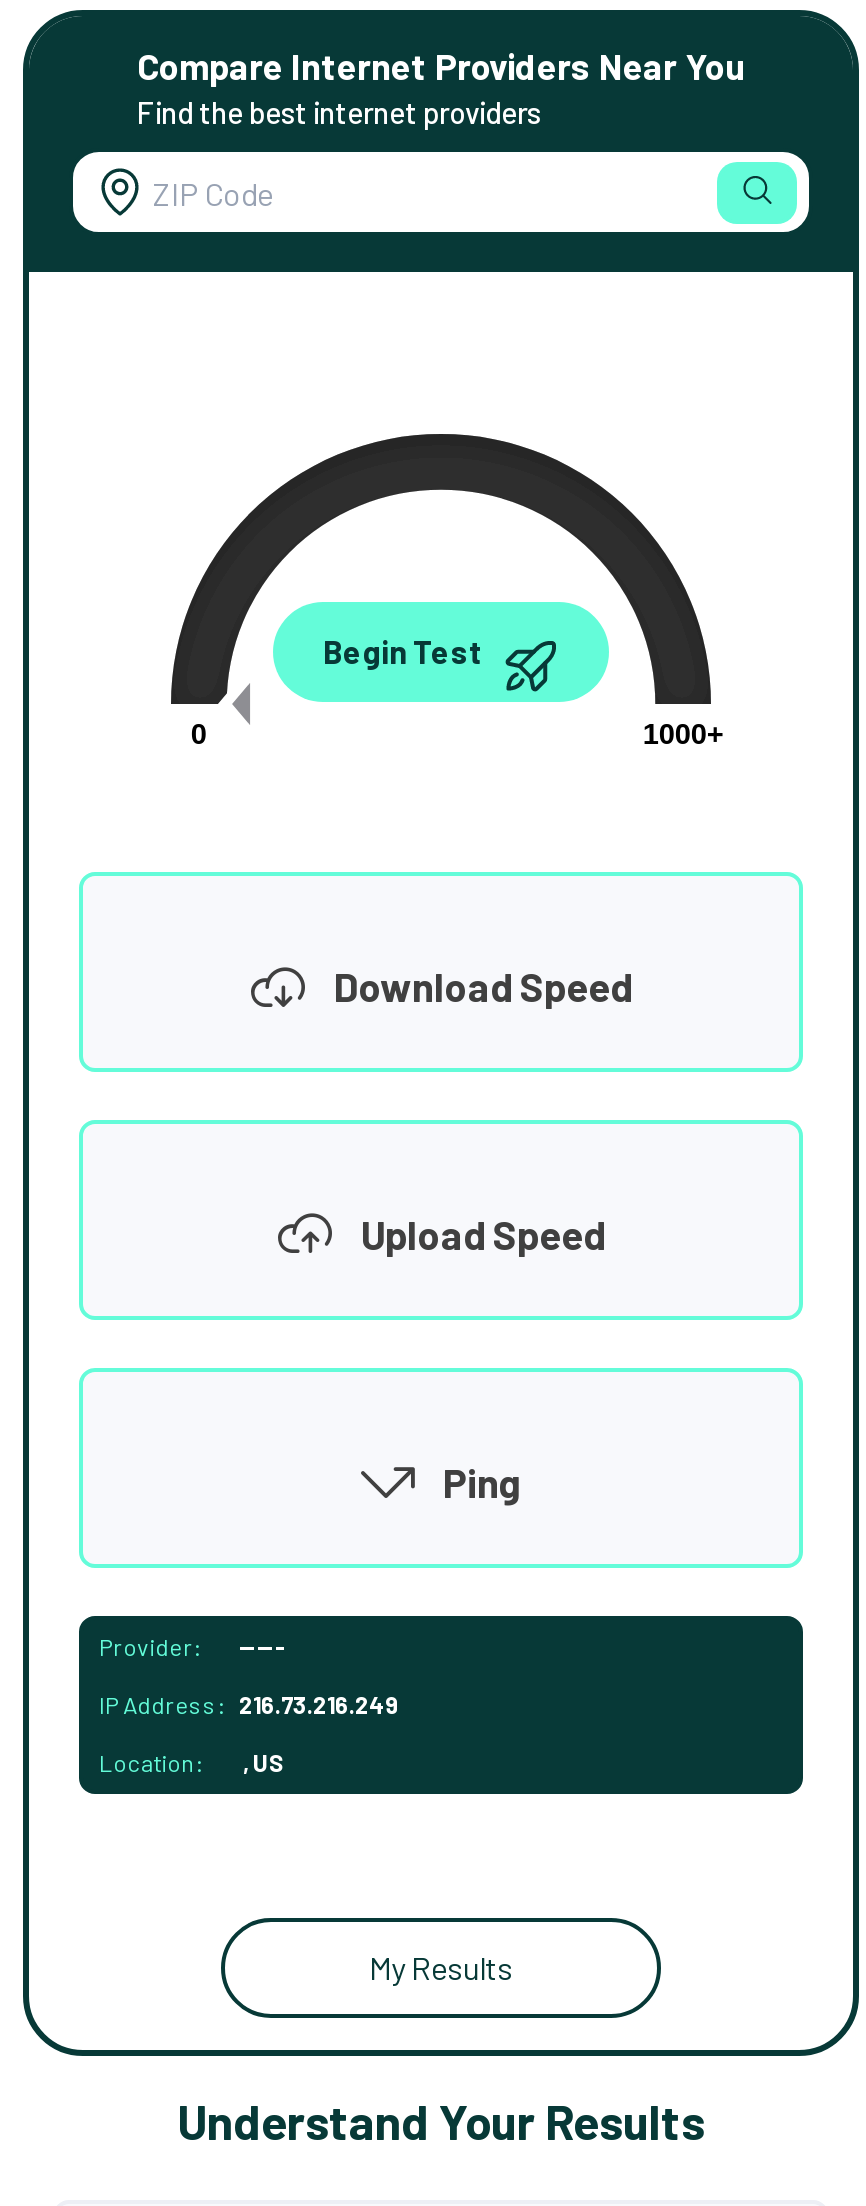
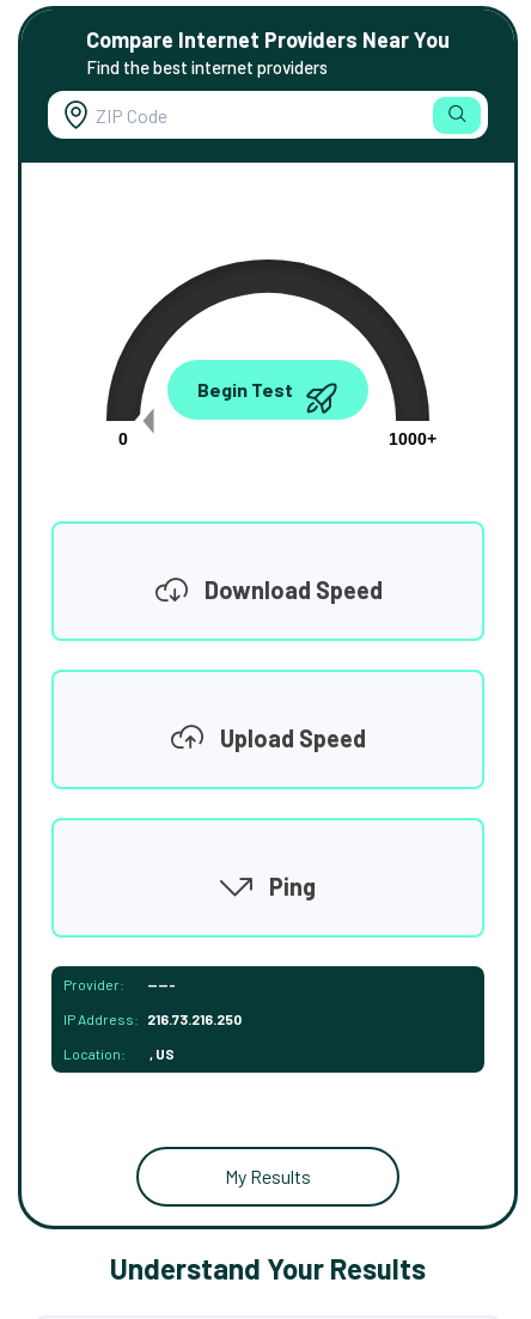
[99,1690,399,1718] IP Address: 216.73.216.249 -> [63,1010,242,1027] IP Address: 216.73.216.250

